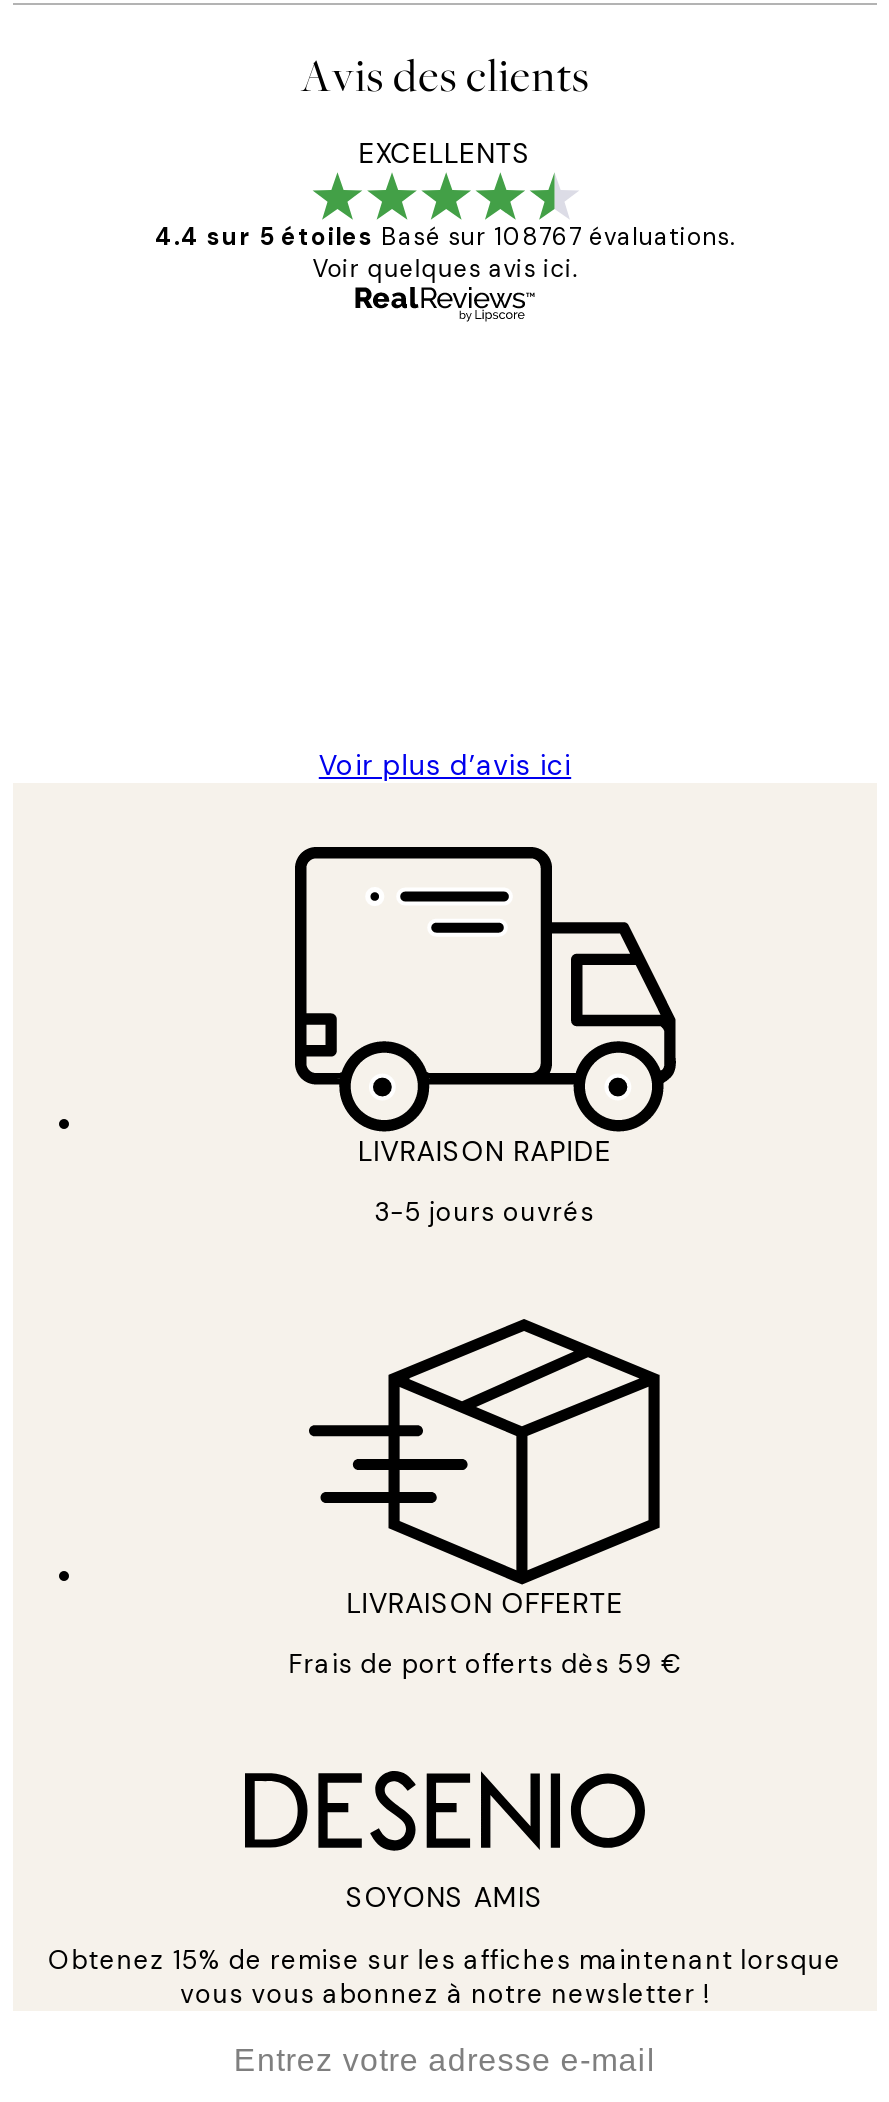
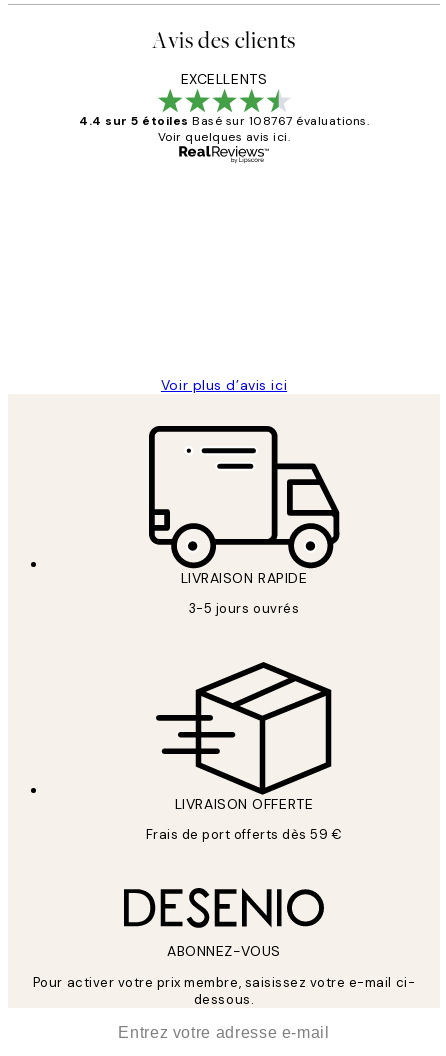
[346,1879,544,1915] SOYONS AMIS -> [167,942,281,960] ABONNEZ-VOUS
[48,1943,842,2011] Obtenez 15% de remise sur les affiches maintenant lorsque | vous vous abonnez à notre newsletter ! -> [33,974,415,1008] Pour activer votre prix membre, saisissez votre e-mail ci- | dessous.

